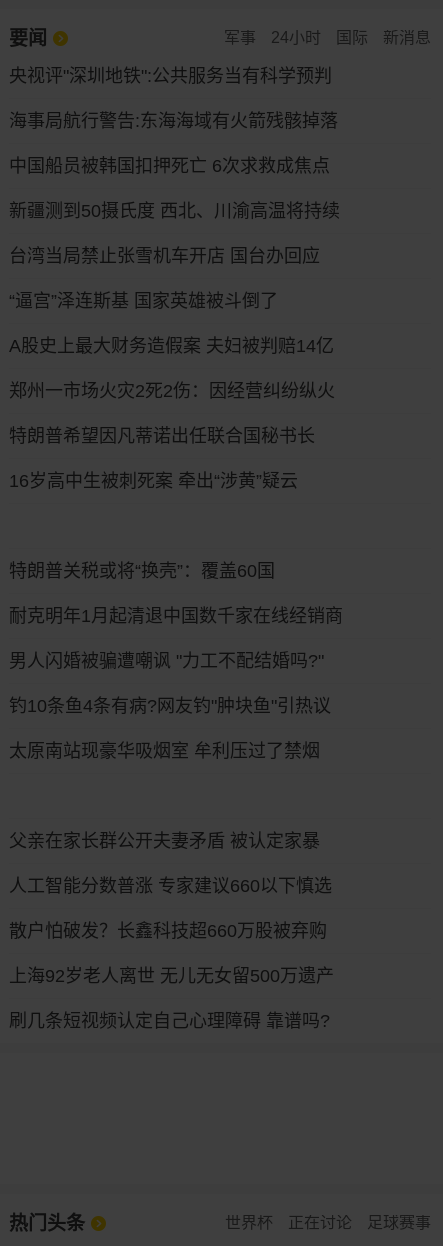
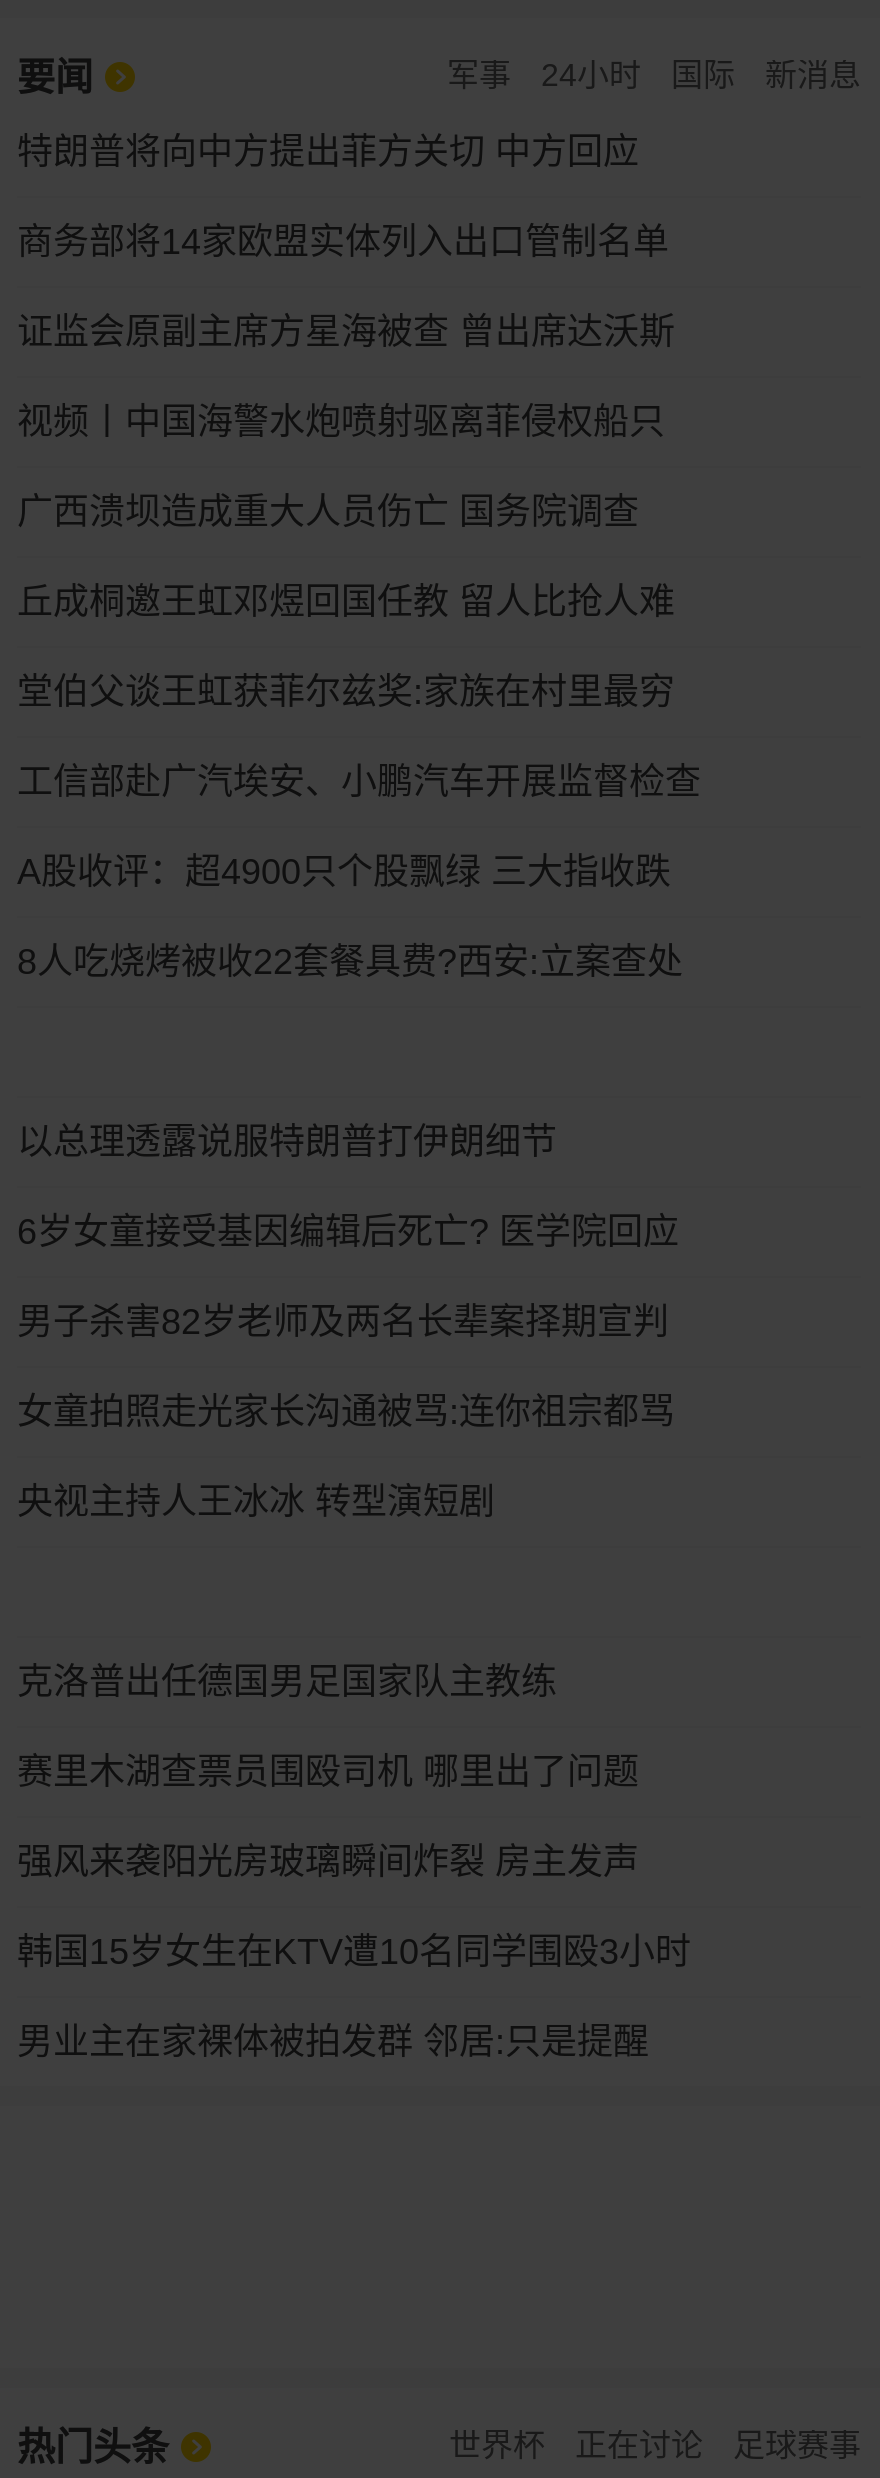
[9,66,332,86] 央视评"深圳地铁":公共服务当有科学预判 -> [17,132,639,172] 特朗普将向中方提出菲方关切 中方回应
[9,111,338,131] 海事局航行警告:东海海域有火箭残骸掉落 -> [17,222,669,262] 商务部将14家欧盟实体列入出口管制名单
[9,156,330,176] 中国船员被韩国扣押死亡 6次求救成焦点 -> [17,312,675,352] 证监会原副主席方星海被查 曾出席达沃斯
[9,201,340,221] 新疆测到50摄氏度 西北、川渝高温将持续 -> [17,402,665,442] 视频丨中国海警水炮喷射驱离菲侵权船只
[9,246,320,266] 台湾当局禁止张雪机车开店 国台办回应 -> [17,492,639,532] 广西溃坝造成重大人员伤亡 国务院调查
[9,291,278,311] “逼宫”泽连斯基 国家英雄被斗倒了 -> [17,582,675,622] 丘成桐邀王虹邓煜回国任教 留人比抢人难
[9,336,334,356] A股史上最大财务造假案 夫妇被判赔14亿 -> [17,672,675,712] 堂伯父谈王虹获菲尔兹奖:家族在村里最穷
[9,381,335,401] 郑州一市场火灾2死2伤：因经营纠纷纵火 -> [17,762,701,802] 工信部赴广汽埃安、小鹏汽车开展监督检查
[9,426,315,446] 特朗普希望因凡蒂诺出任联合国秘书长 -> [17,852,671,892] A股收评：超4900只个股飘绿 三大指收跌
[9,471,298,491] 16岁高中生被刺死案 牵出“涉黄”疑云 -> [17,942,683,982] 8人吃烧烤被收22套餐具费?西安:立案查处
[9,561,275,581] 特朗普关税或将“换壳”：覆盖60国 -> [17,1122,557,1162] 以总理透露说服特朗普打伊朗细节
[9,606,343,626] 耐克明年1月起清退中国数千家在线经销商 -> [17,1212,679,1252] 6岁女童接受基因编辑后死亡? 医学院回应
[9,651,324,671] 男人闪婚被骗遭嘲讽 "力工不配结婚吗?" -> [17,1302,669,1342] 男子杀害82岁老师及两名长辈案择期宣判
[9,696,331,716] 钓10条鱼4条有病?网友钓"肿块鱼"引热议 -> [17,1392,675,1432] 女童拍照走光家长沟通被骂:连你祖宗都骂
[9,741,320,761] 太原南站现豪华吸烟室 牟利压过了禁烟 -> [17,1482,495,1522] 央视主持人王冰冰 转型演短剧
[9,831,320,851] 父亲在家长群公开夫妻矛盾 被认定家暴 -> [17,1662,557,1702] 克洛普出任德国男足国家队主教练
[9,876,332,896] 人工智能分数普涨 专家建议660以下慎选 -> [17,1752,639,1792] 赛里木湖查票员围殴司机 哪里出了问题
[9,921,327,941] 散户怕破发？长鑫科技超660万股被弃购 -> [17,1842,639,1882] 强风来袭阳光房玻璃瞬间炸裂 房主发声
[9,966,334,986] 上海92岁老人离世 无儿无女留500万遗产 -> [17,1932,691,1972] 韩国15岁女生在KTV遭10名同学围殴3小时
[9,1011,330,1031] 刷几条短视频认定自己心理障碍 靠谱吗? -> [17,2022,649,2062] 男业主在家裸体被拍发群 邻居:只是提醒

